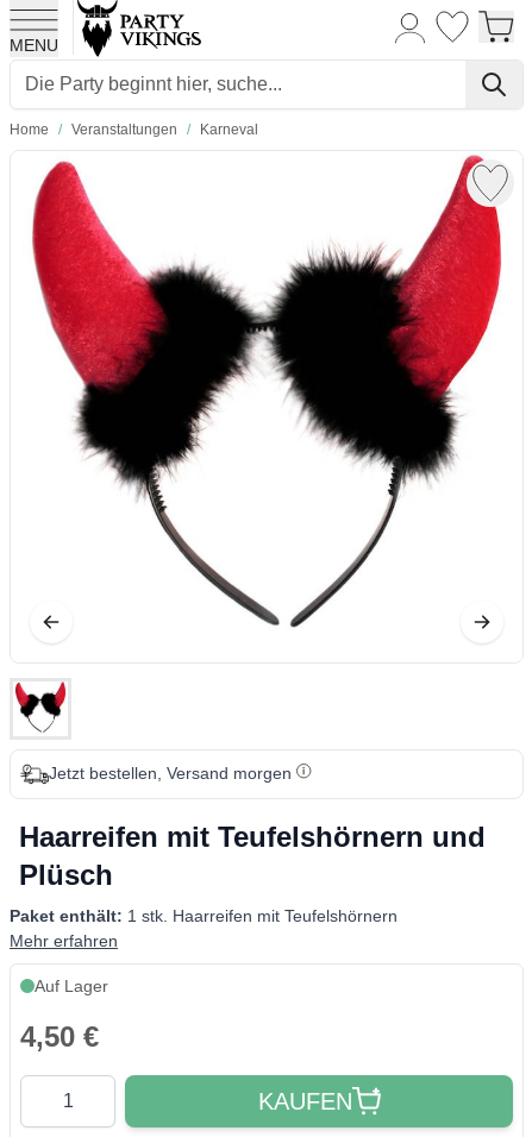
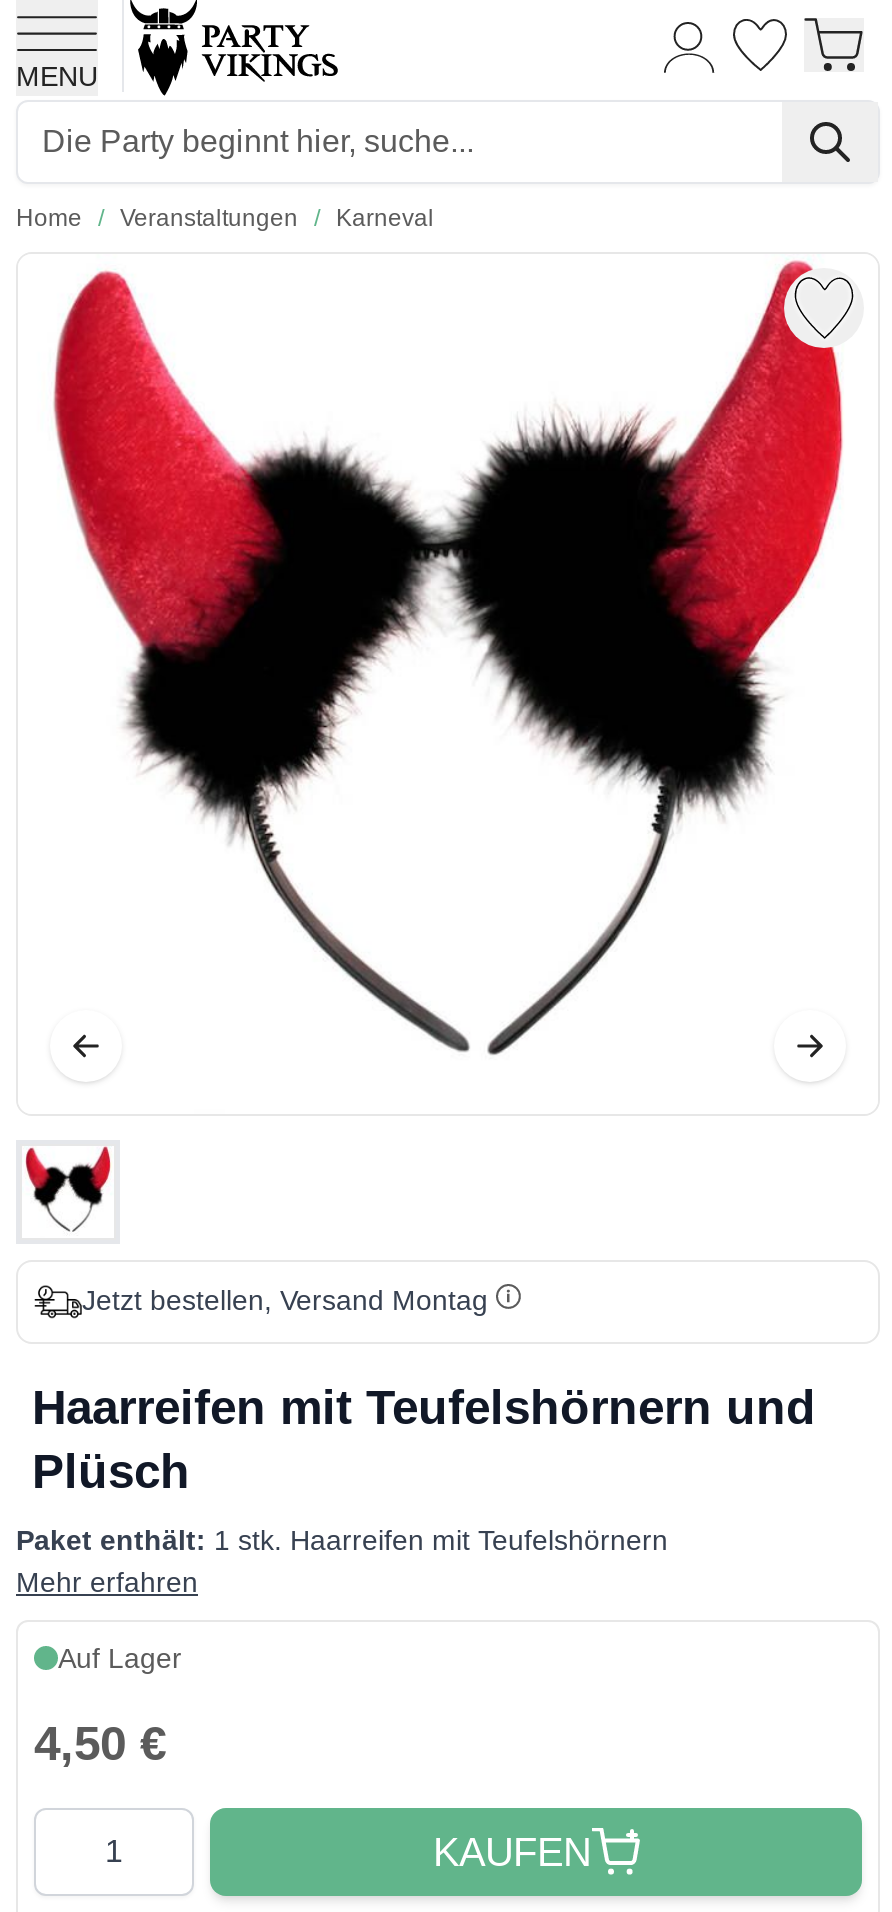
[49,764,292,783] Jetzt bestellen, Versand morgen -> [82,1285,488,1317] Jetzt bestellen, Versand Montag

